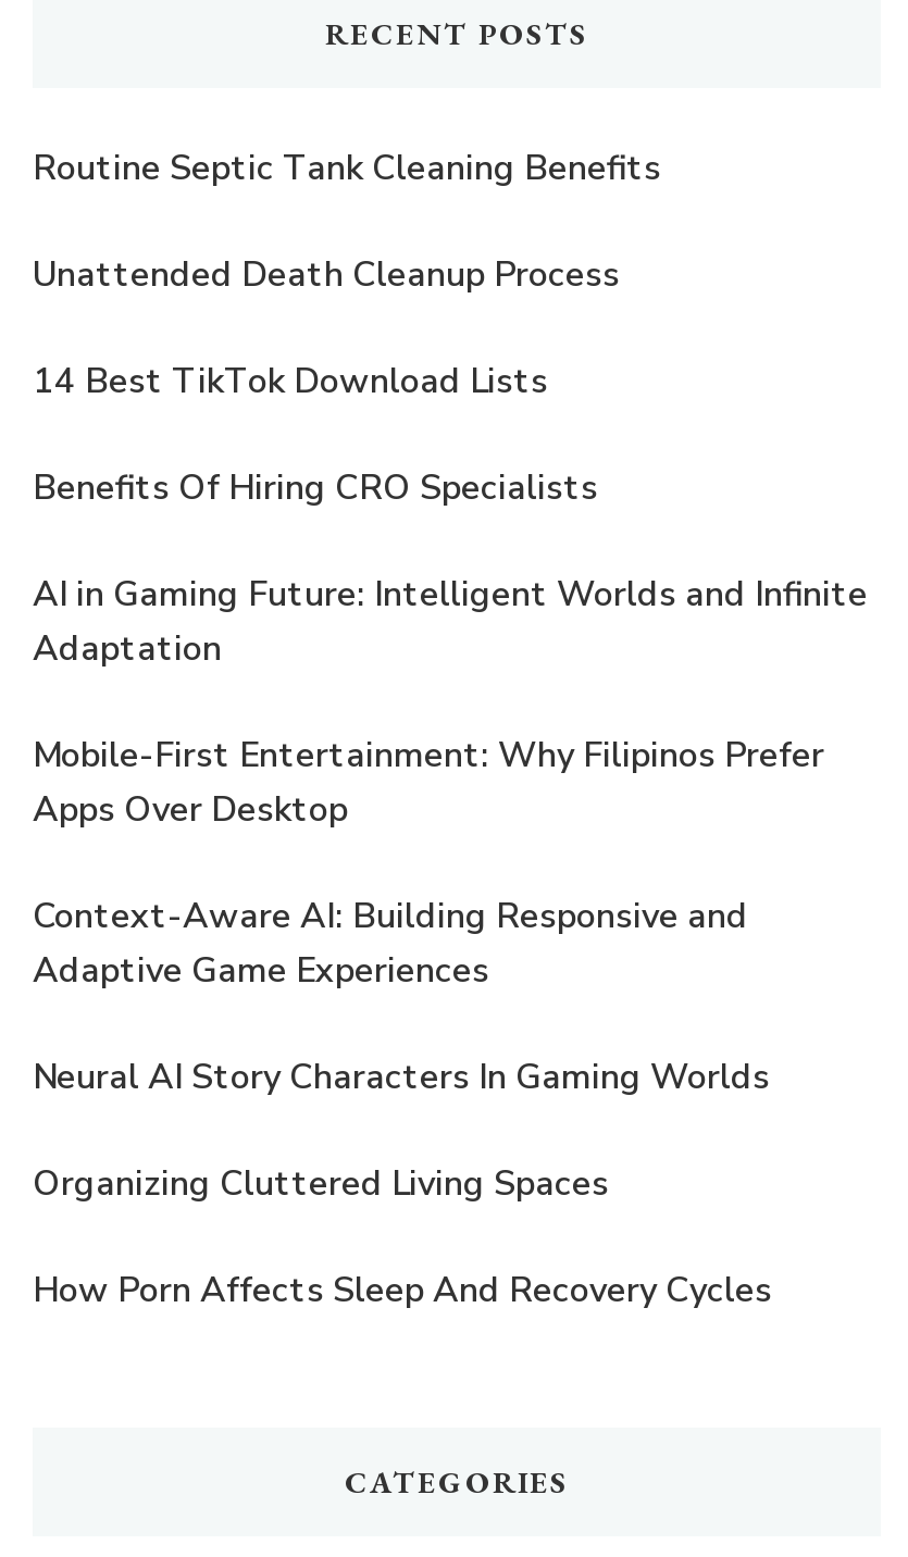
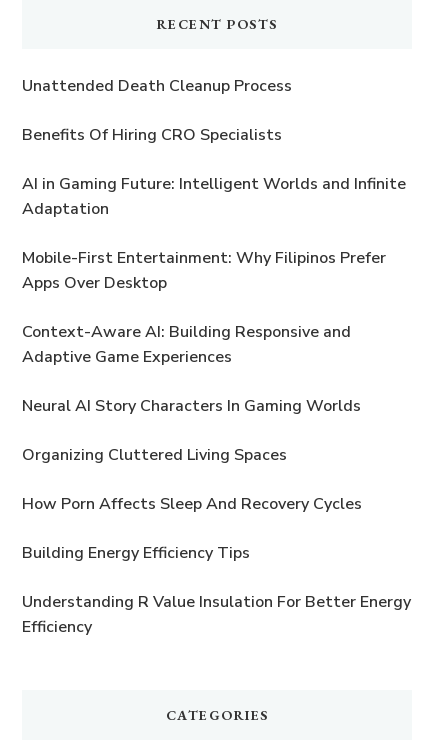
[33,144,661,192] Routine Septic Tank Cleaning Benefits -> none
moved [33,251,620,299] -> [22,75,292,97]: Unattended Death Cleanup Process
[33,358,548,405] 14 Best TikTok Download Lists -> none
moved [33,464,868,1314] -> [22,124,406,515]: Benefits Of Hiring CRO Specialists | AI in Gaming Future: Intelligent Worlds and Infinite | Adaptation | ... | Organizing Cluttered Living Spaces | How Porn Affects Sleep And Recovery Cycles
none -> [22,542,411,638] Building Energy Efficiency Tips | Understanding R Value Insulation For Better Energy | Efficiency

